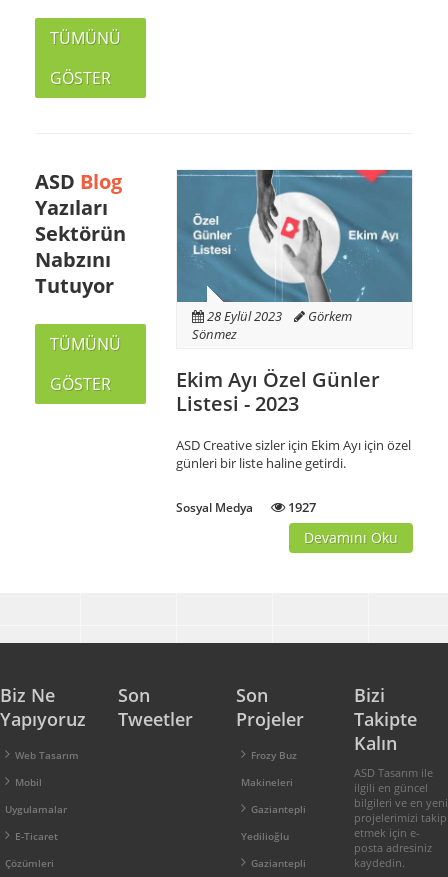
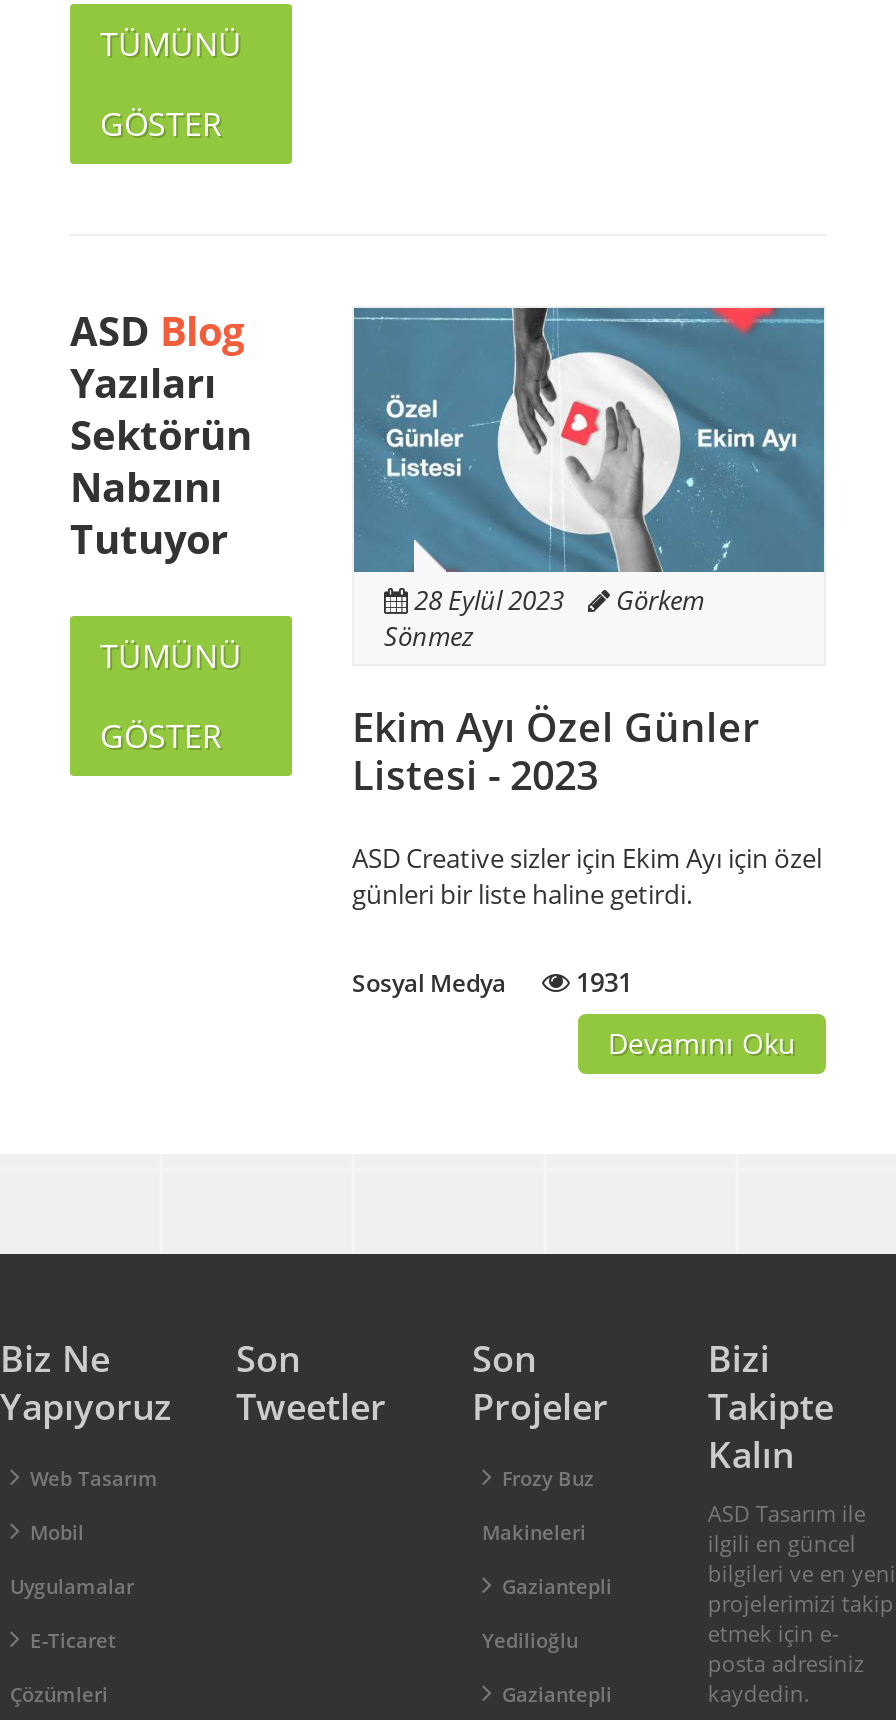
[176,498,316,516] Sosyal Medya 1927 -> [352,964,632,1000] Sosyal Medya 1931

